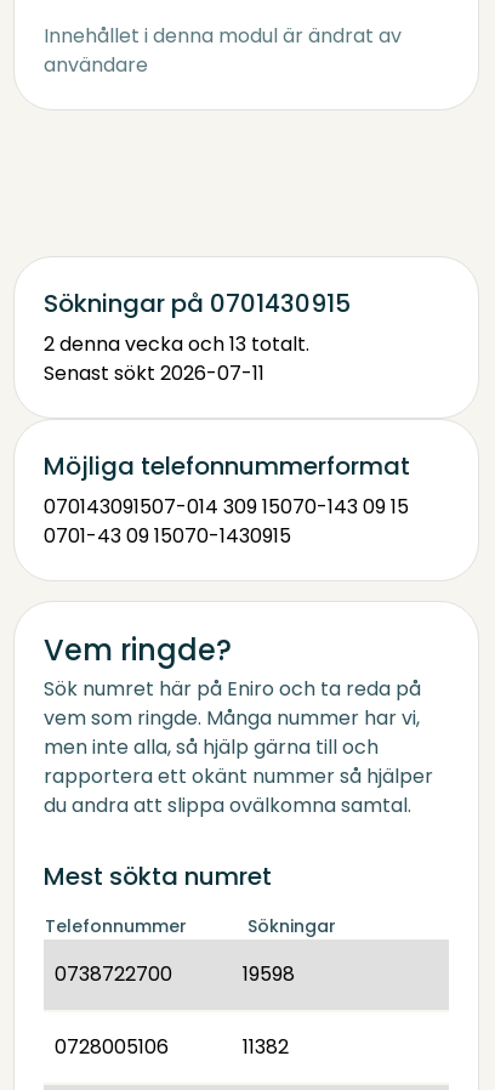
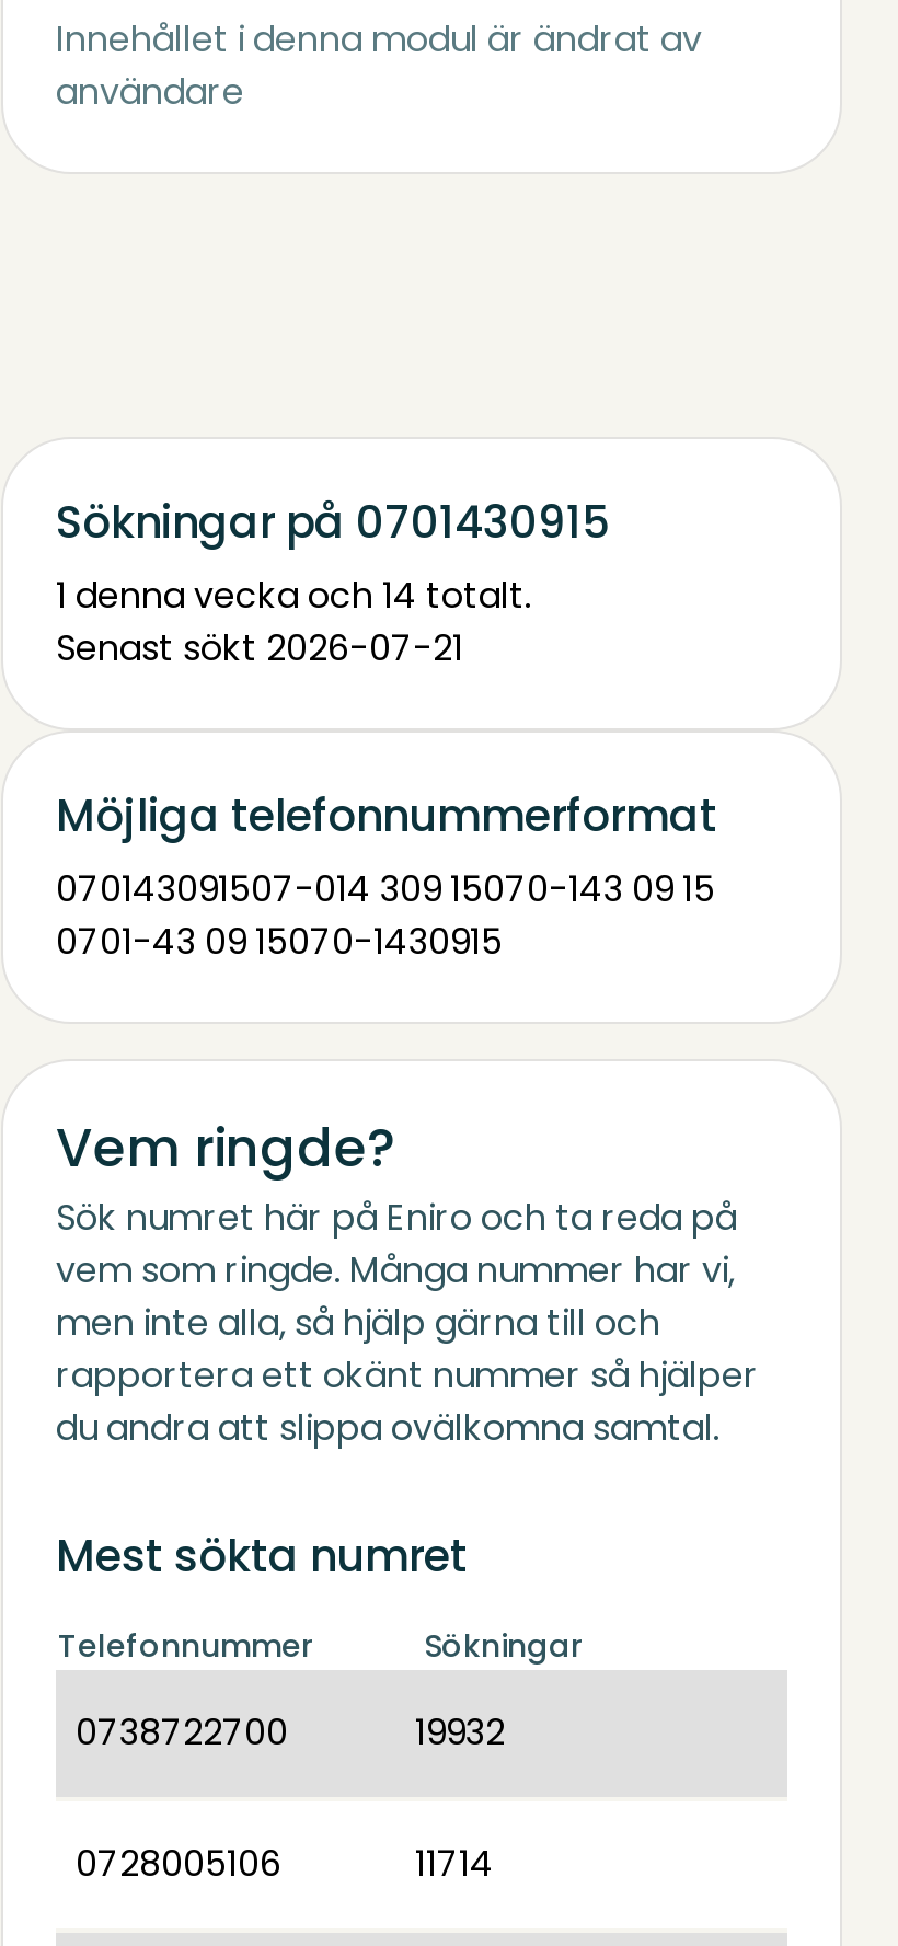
[44,330,309,358] 2 denna vecka och 13 totalt. -> [56,571,531,621] 1 denna vecka och 14 totalt.
[44,359,264,387] Senast sökt 2026-07-11 -> [56,623,463,673] Senast sökt 2026-07-21
[243,960,295,988] 19598 -> [415,1707,505,1758] 19932
[243,1033,289,1061] 11382 -> [415,1839,494,1889] 11714

